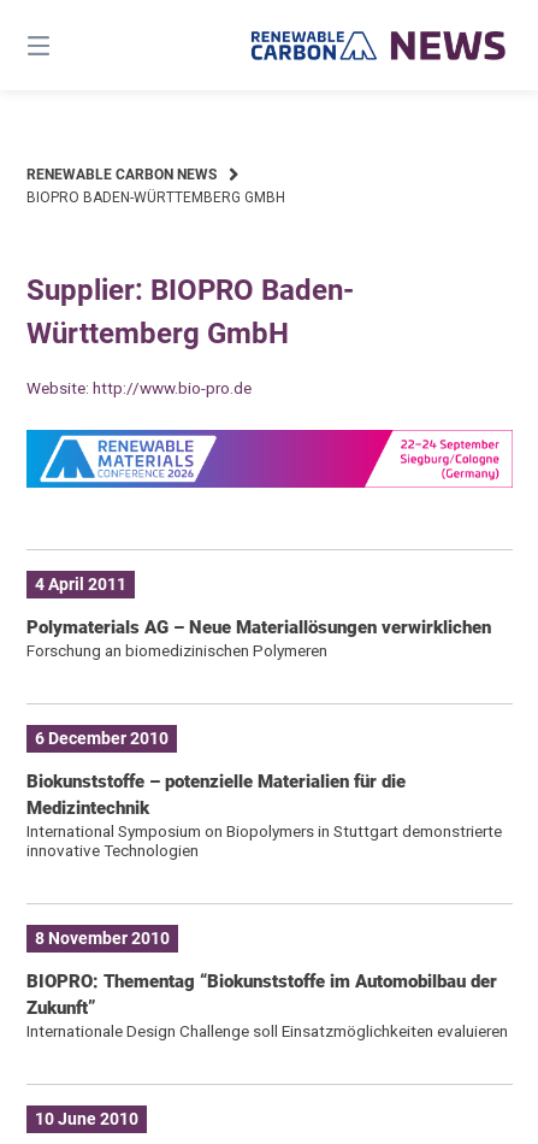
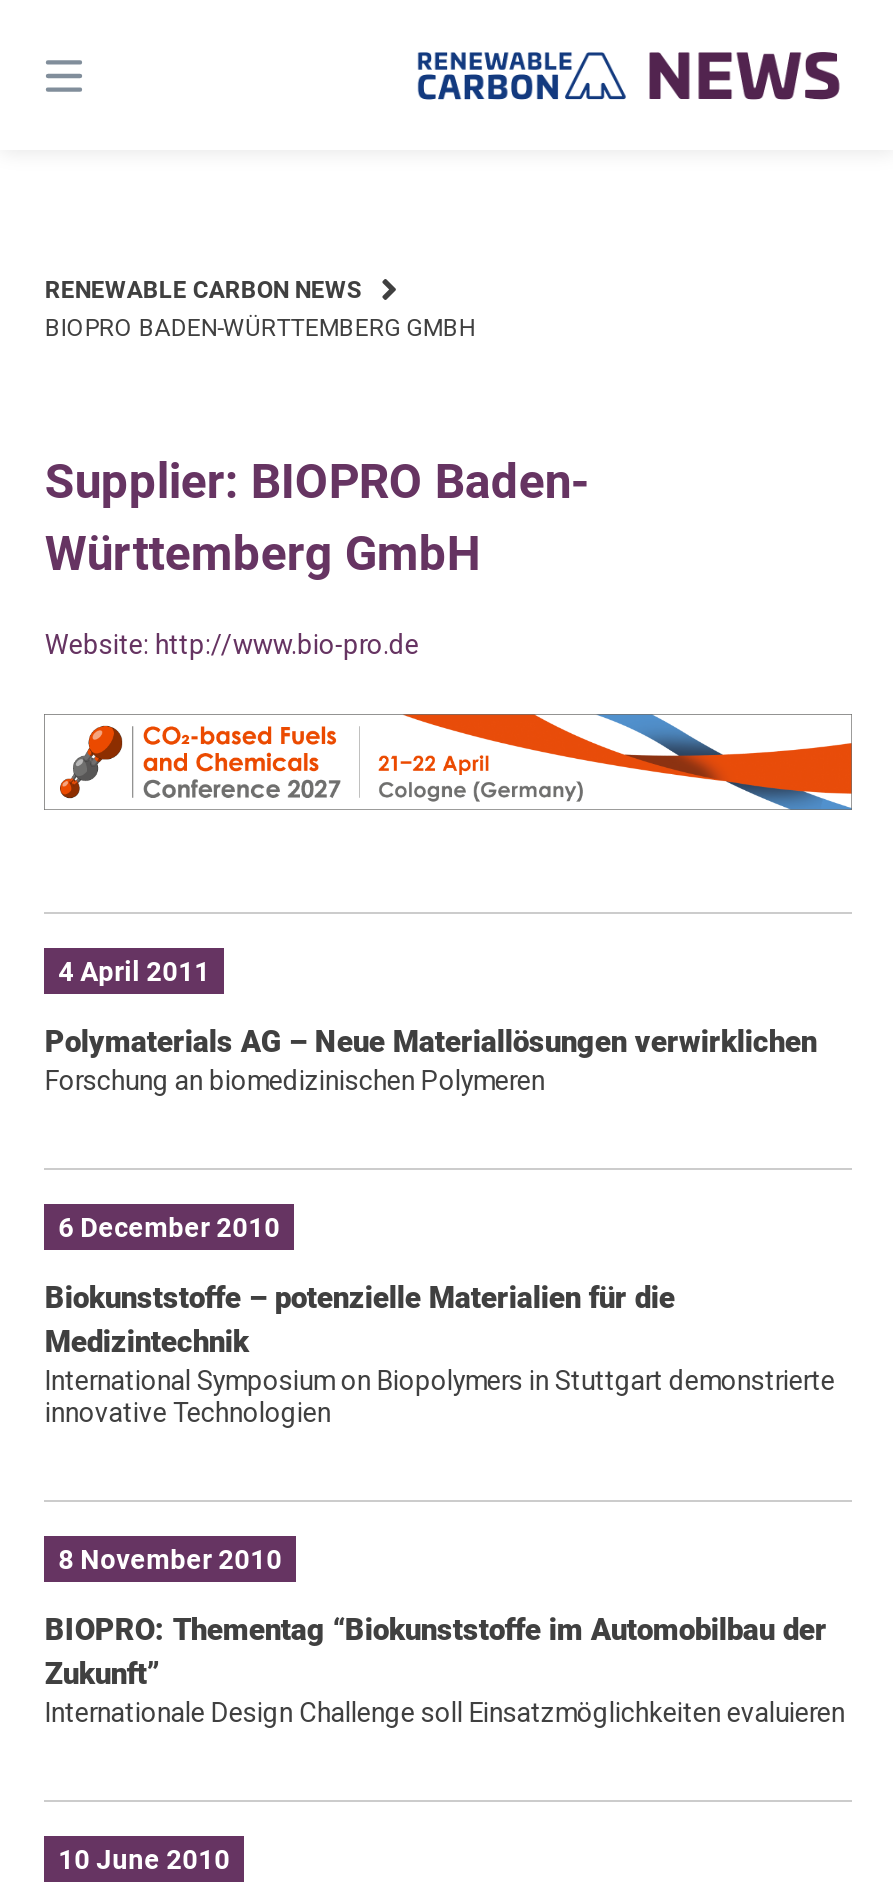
[25,429,513,489] [image] -> [44,712,854,812] [image]

